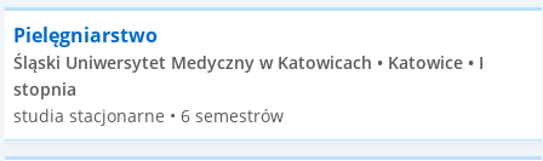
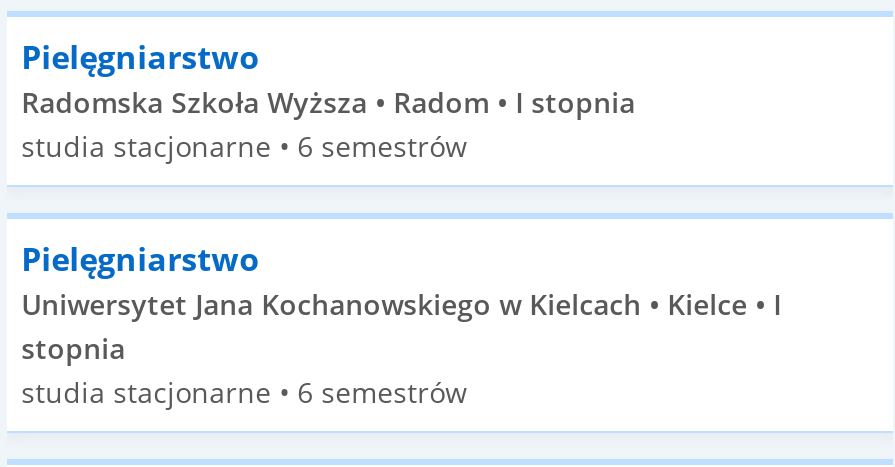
[13,51,484,74] Śląski Uniwersytet Medyczny w Katowicach • Katowice • I -> [21,83,781,323] Radomska Szkoła Wyższa • Radom • I stopnia | studia stacjonarne • 6 semestrów | Pielęgniarstwo | Uniwersytet Jana Kochanowskiego w Kielcach • Kielce • I

